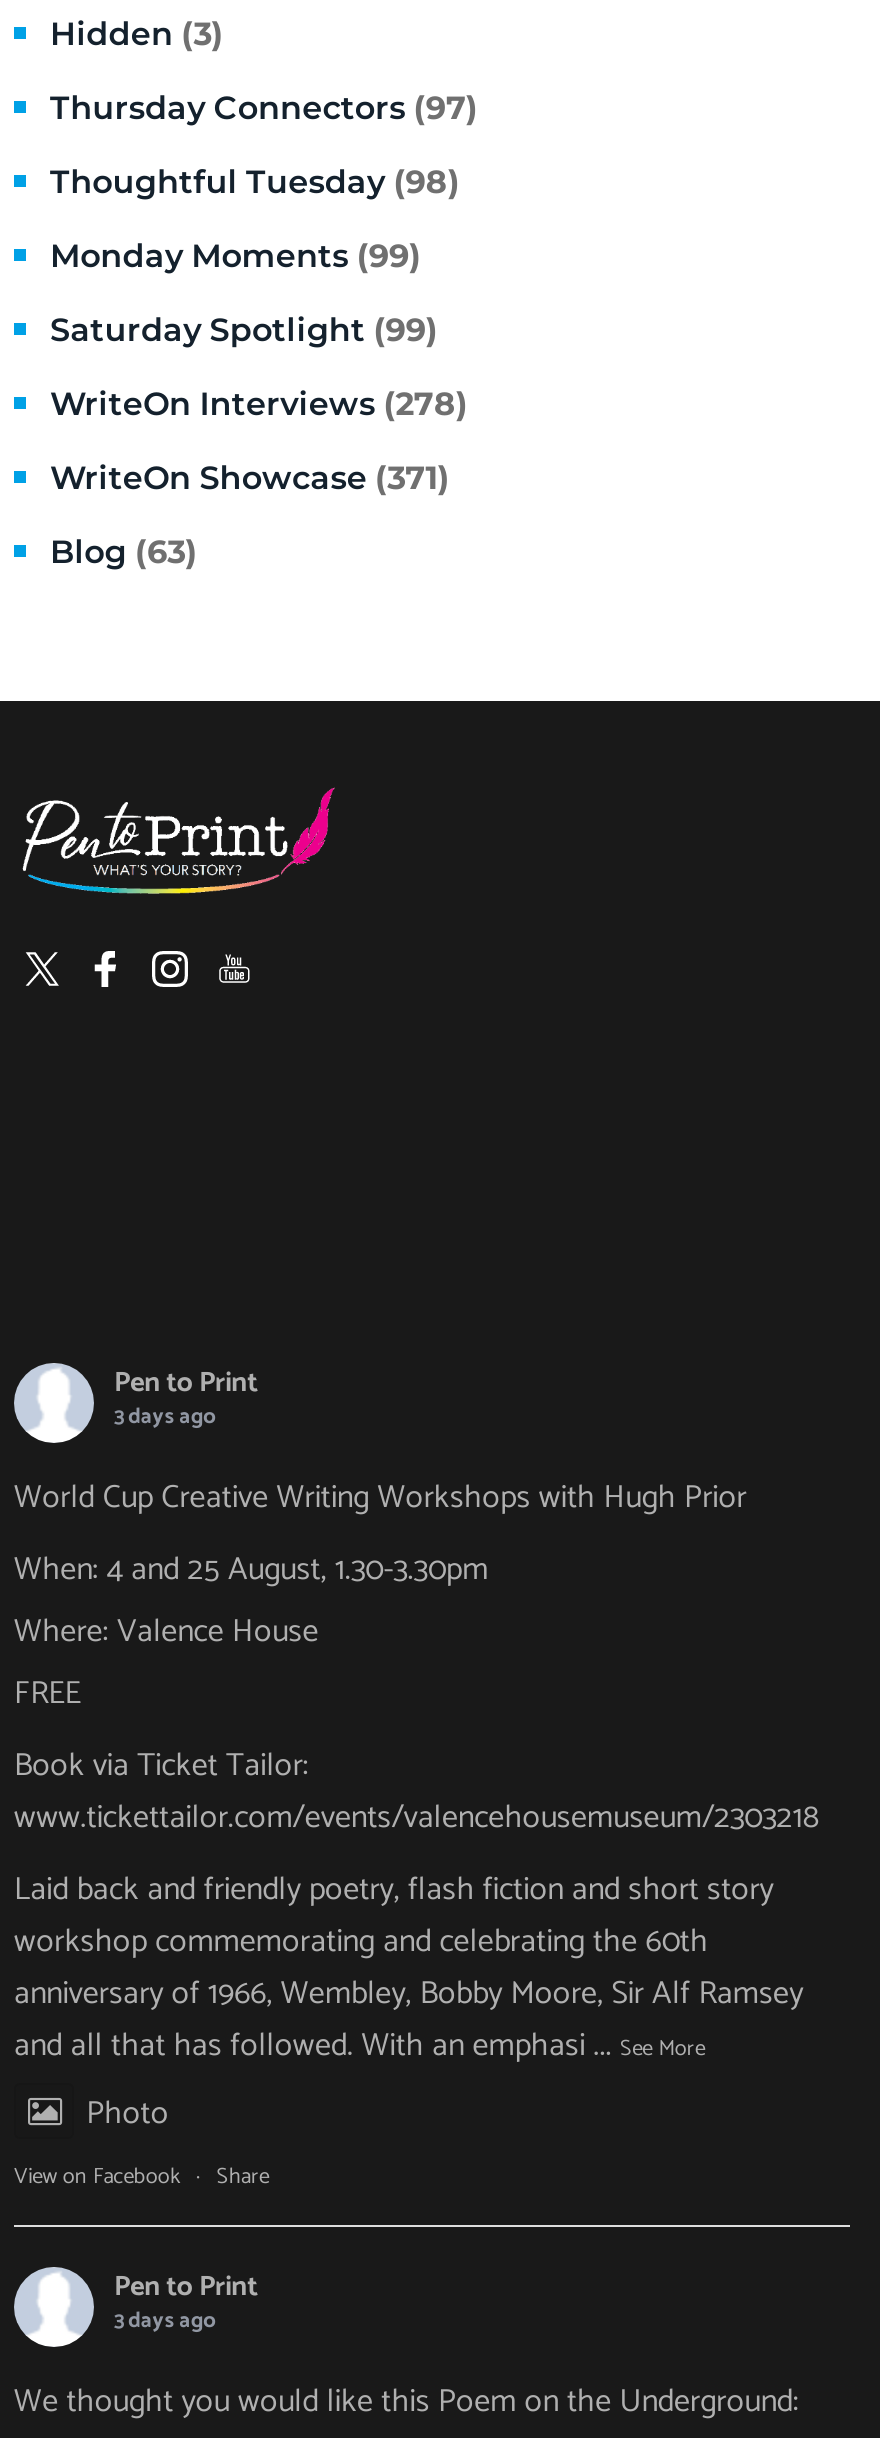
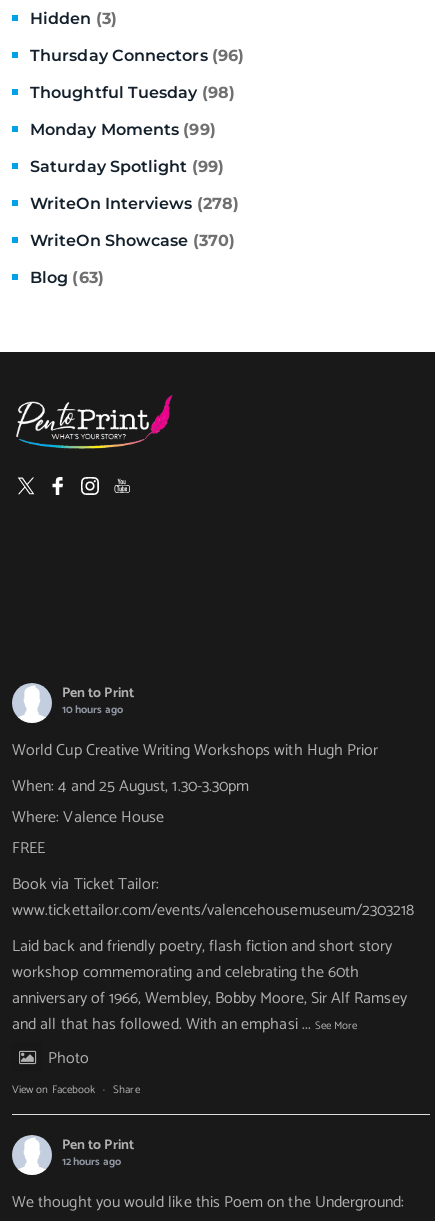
[50,89,478,127] Thursday Connectors (97) -> [30,46,244,65] Thursday Connectors (96)
[50,459,450,497] WriteOn Showcase (371) -> [30,231,235,250] WriteOn Showcase (370)
[114,1399,215,1435] 3 days ago -> [62,701,123,719] 10 hours ago
[114,2303,215,2339] 3 days ago -> [62,1153,121,1171] 12 hours ago

